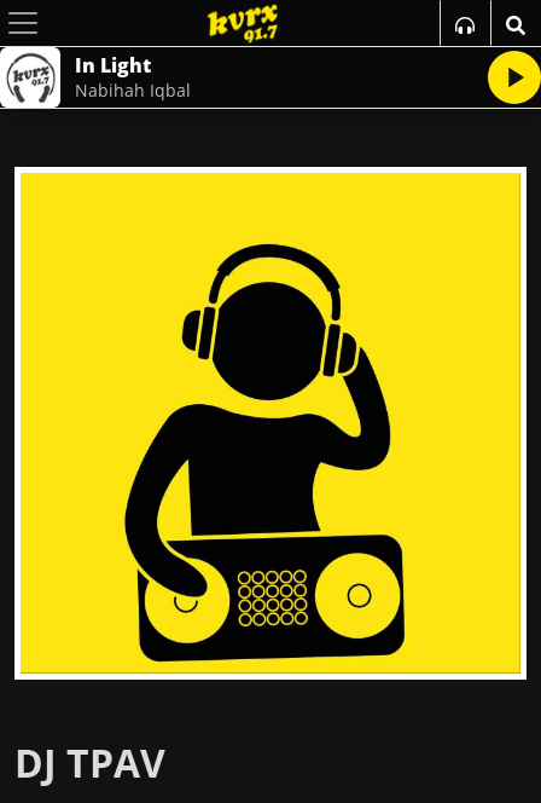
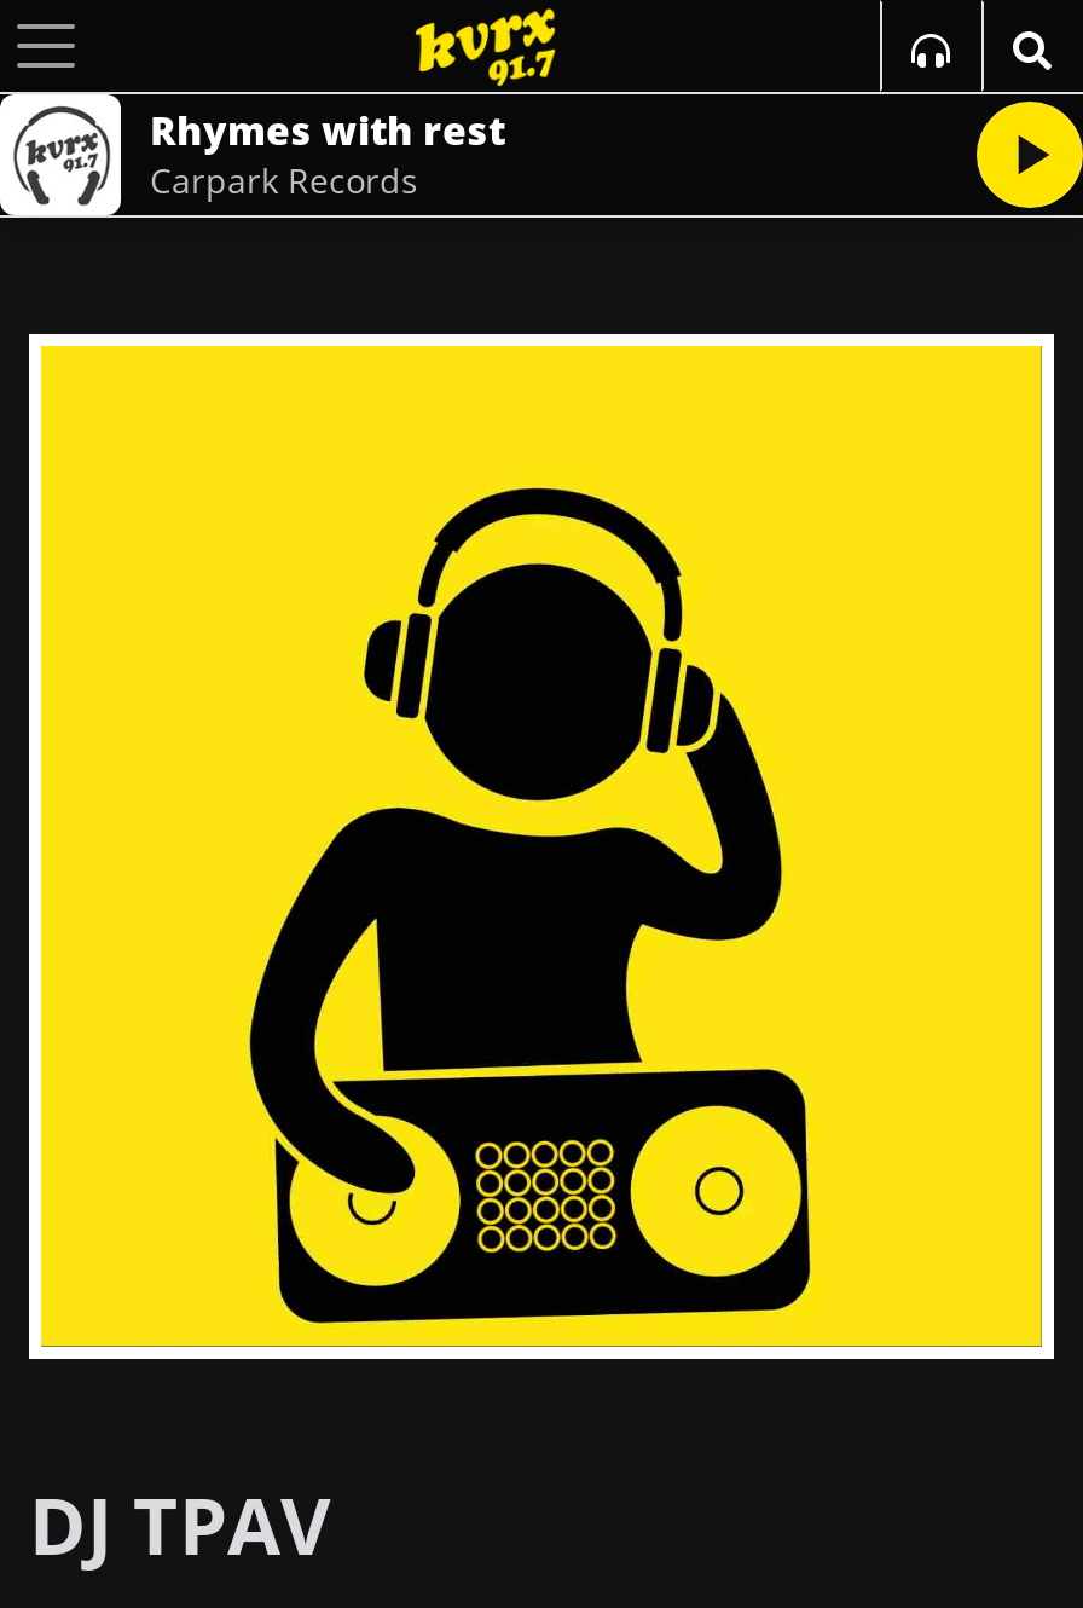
[75,52,191,102] In Light | Nabihah Iqbal -> [150,104,505,203] Rhymes with rest | Carpark Records

